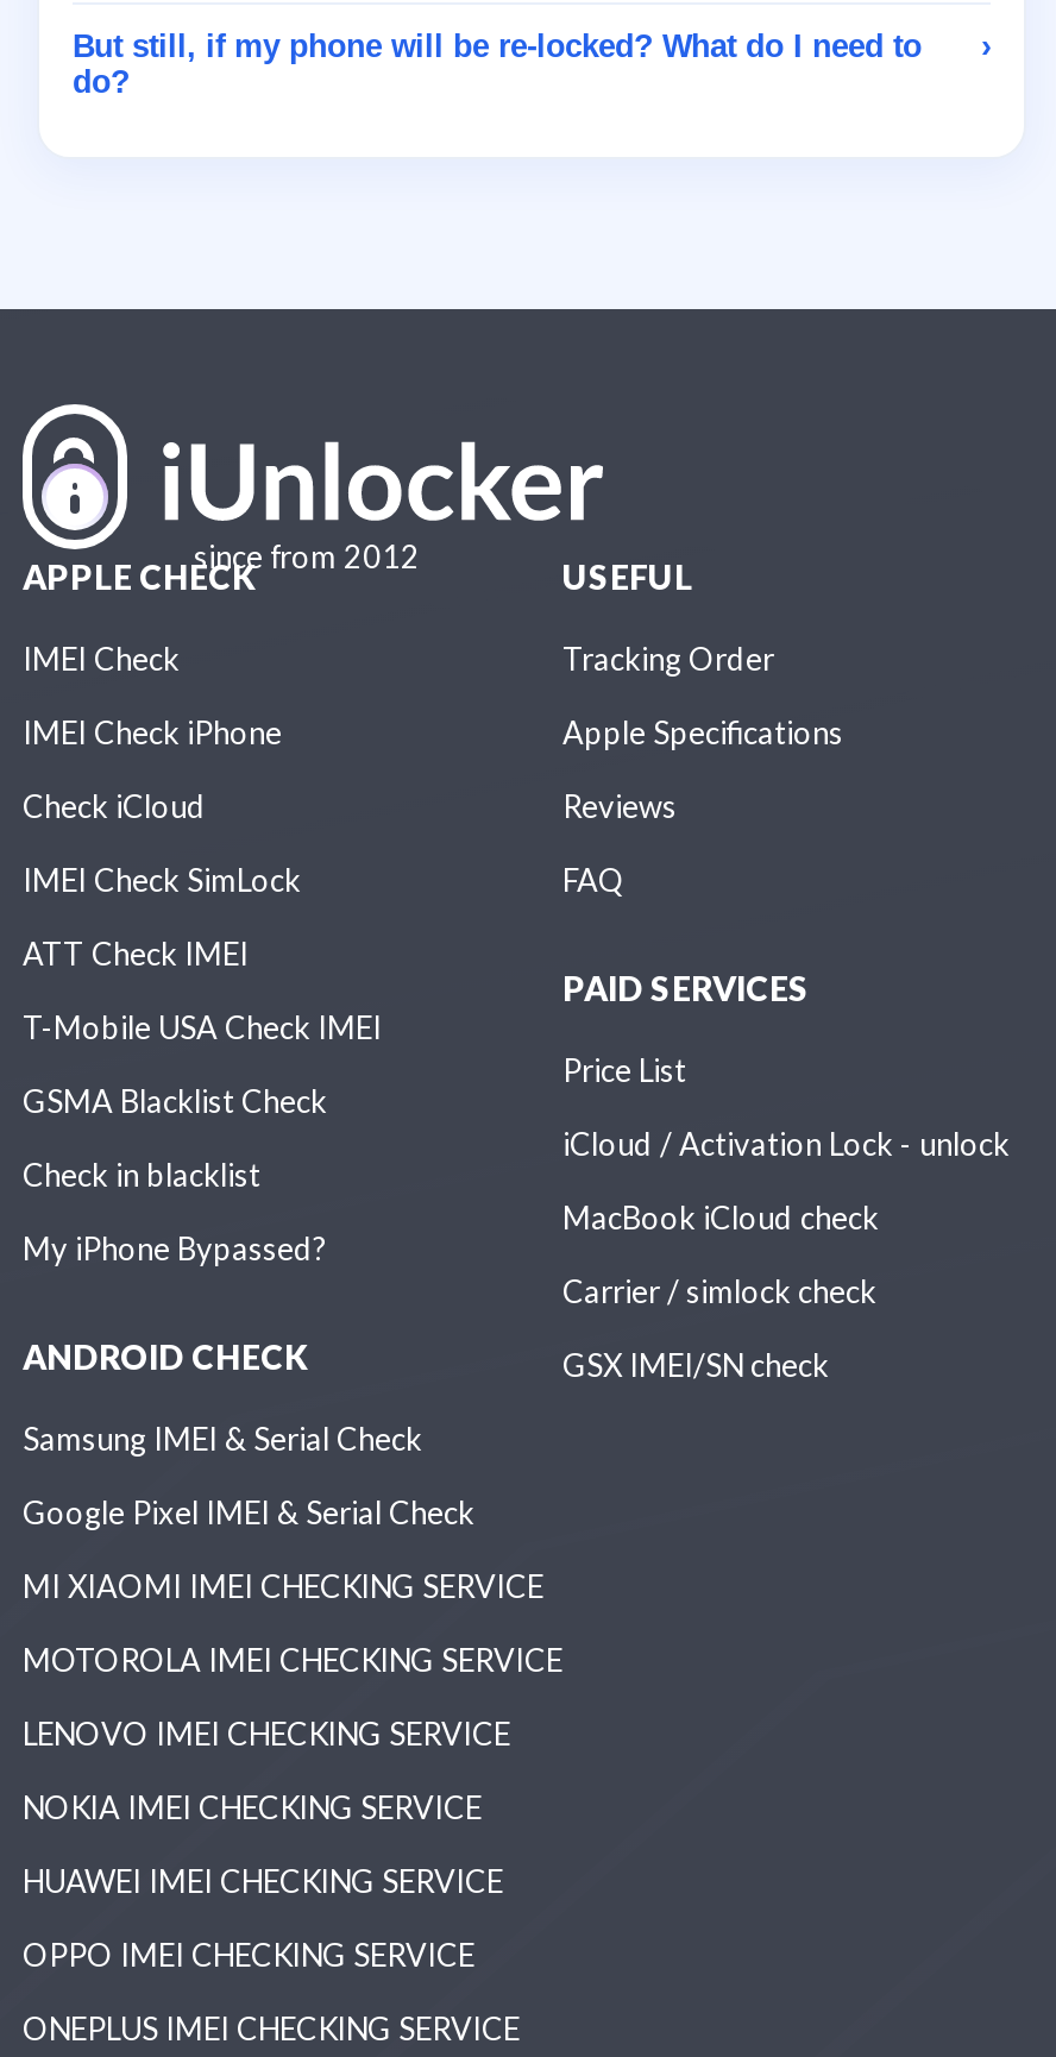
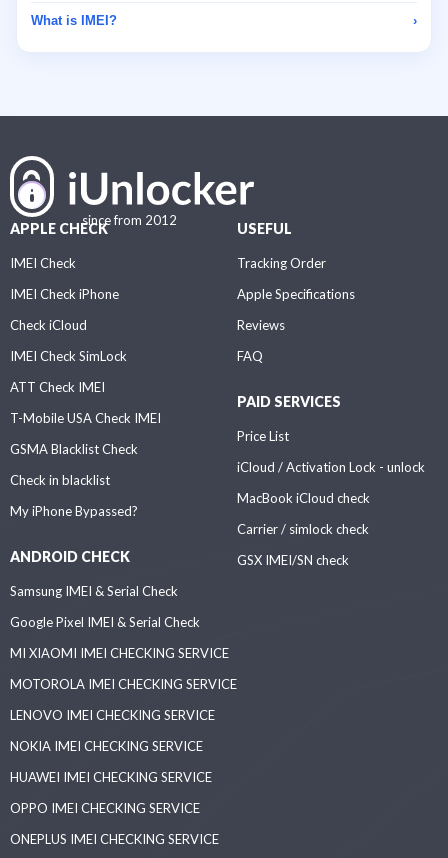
[73,28,931,99] But still, if my phone will be re-locked? What do I need to | do? -> [31,13,117,28] What is IMEI?

